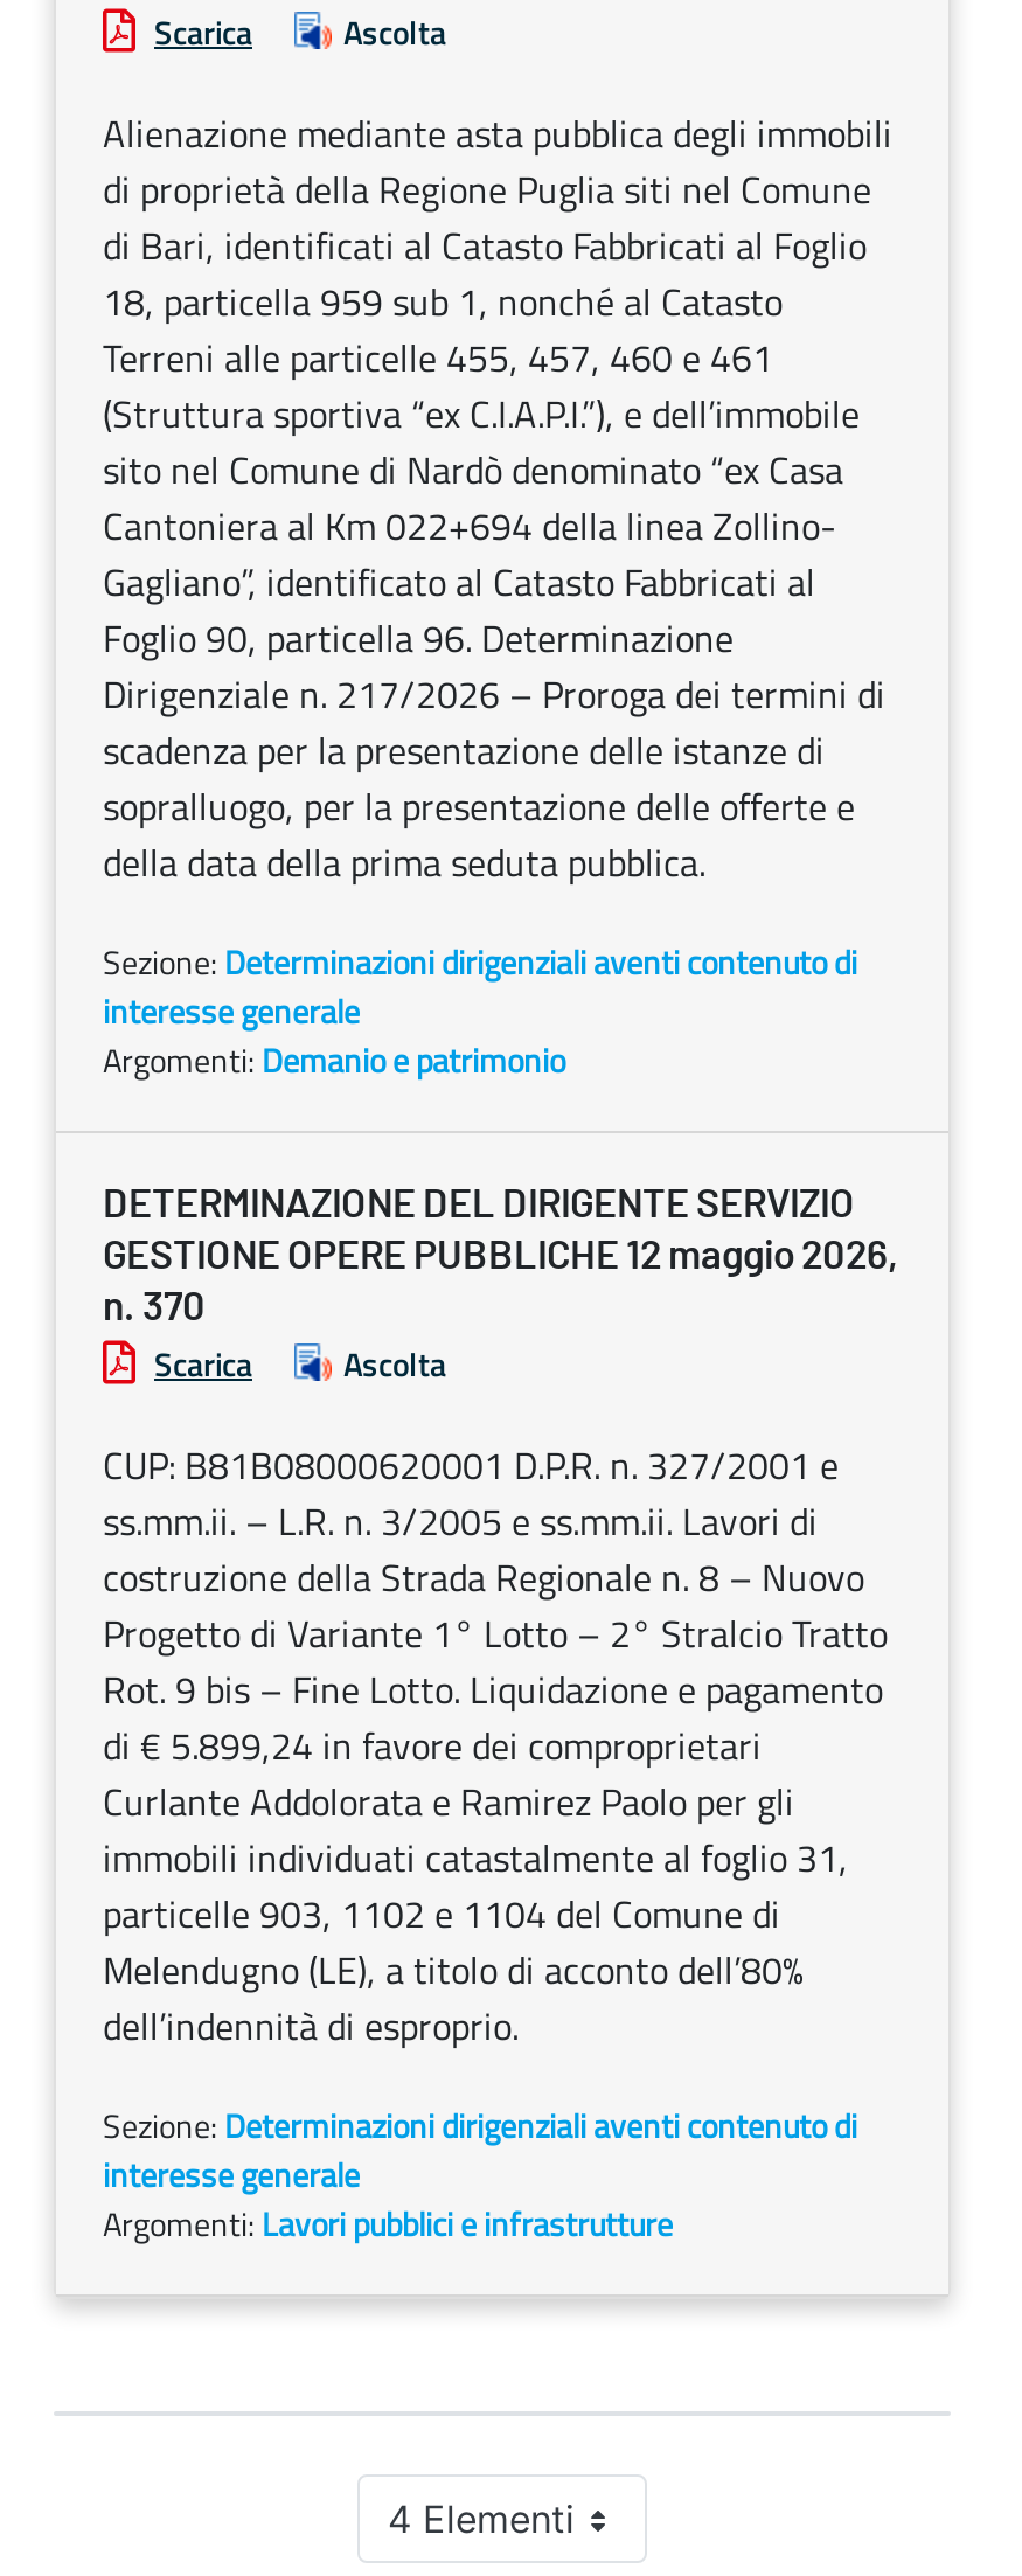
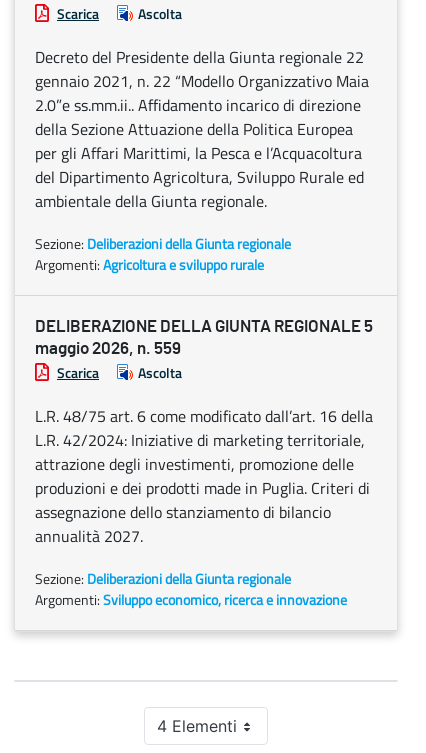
[103,105,892,890] Alienazione mediante asta pubblica degli immobili | di proprietà della Regione Puglia siti nel Comune | di Bari, identificati al Catasto Fabbricati al Foglio | 18, particella 959 sub 1, nonché al Catasto | Terreni alle particelle 455, 457, 460 e 461 | (Struttura sportiva “ex C.I.A.P.I.”), e dell’immobile | sito nel Comune di Nardò denominato “ex Casa | Cantoniera al Km 022+694 della linea Zollino- | Gagliano”, identificato al Catasto Fabbricati al | Foglio 90, particella 96. Determinazione | Dirigenziale n. 217/2026 – Proroga dei termini di | scadenza per la presentazione delle istanze di | sopralluogo, per la presentazione delle offerte e | della data della prima seduta pubblica. -> [35,45,369,213] Decreto del Presidente della Giunta regionale 22 | gennaio 2021, n. 22 “Modello Organizzativo Maia | 2.0”e ss.mm.ii.. Affidamento incarico di direzione | della Sezione Attuazione della Politica Europea | per gli Affari Marittimi, la Pesca e l’Acquacoltura | del Dipartimento Agricoltura, Sviluppo Rurale ed | ambientale della Giunta regionale.
[103,937,857,1084] Sezione: Determinazioni dirigenziali aventi contenuto di | interesse generale | Argomenti: Demanio e patrimonio -> [35,233,291,275] Sezione: Deliberazioni della Giunta regionale | Argomenti: Agricoltura e sviluppo rurale
[103,1185,899,1327] DETERMINAZIONE DEL DIRIGENTE SERVIZIO | GESTIONE OPERE PUBBLICHE 12 maggio 2026, | n. 370 -> [35,318,373,357] DELIBERAZIONE DELLA GIUNTA REGIONALE 5 | maggio 2026, n. 559
[103,1437,888,2054] CUP: B81B08000620001 D.P.R. n. 327/2001 e | ss.mm.ii. – L.R. n. 3/2005 e ss.mm.ii. Lavori di | costruzione della Strada Regionale n. 8 – Nuovo | Progetto di Variante 1° Lotto – 2° Stralcio Tratto | Rot. 9 bis – Fine Lotto. Liquidazione e pagamento | di € 5.899,24 in favore dei comproprietari | Curlante Addolorata e Ramirez Paolo per gli | immobili individuati catastalmente al foglio 31, | particelle 903, 1102 e 1104 del Comune di | Melendugno (LE), a titolo di acconto dell’80% | dell’indennità di esproprio. -> [35,404,373,548] L.R. 48/75 art. 6 come modificato dall’art. 16 della | L.R. 42/2024: Iniziative di marketing territoriale, | attrazione degli investimenti, promozione delle | produzioni e dei prodotti made in Puglia. Criteri di | assegnazione dello stanziamento di bilancio | annualità 2027.
[103,2101,857,2248] Sezione: Determinazioni dirigenziali aventi contenuto di | interesse generale | Argomenti: Lavori pubblici e infrastrutture -> [35,568,347,610] Sezione: Deliberazioni della Giunta regionale | Argomenti: Sviluppo economico, ricerca e innovazione

